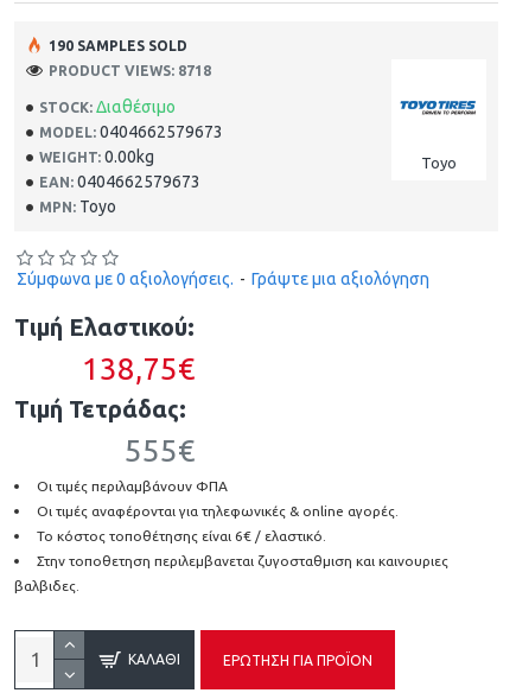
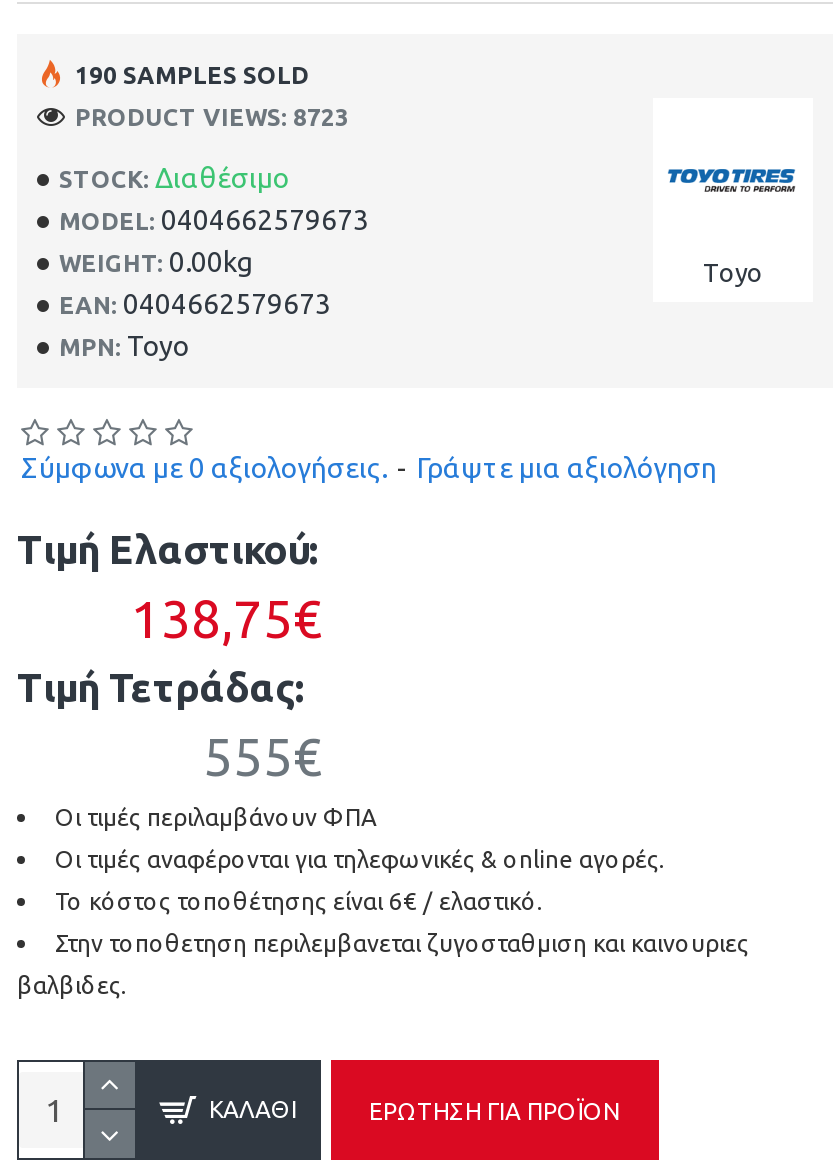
[49,62,211,78] PRODUCT VIEWS: 8718 -> [75,103,349,129] PRODUCT VIEWS: 8723

